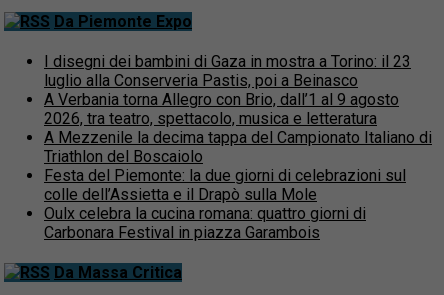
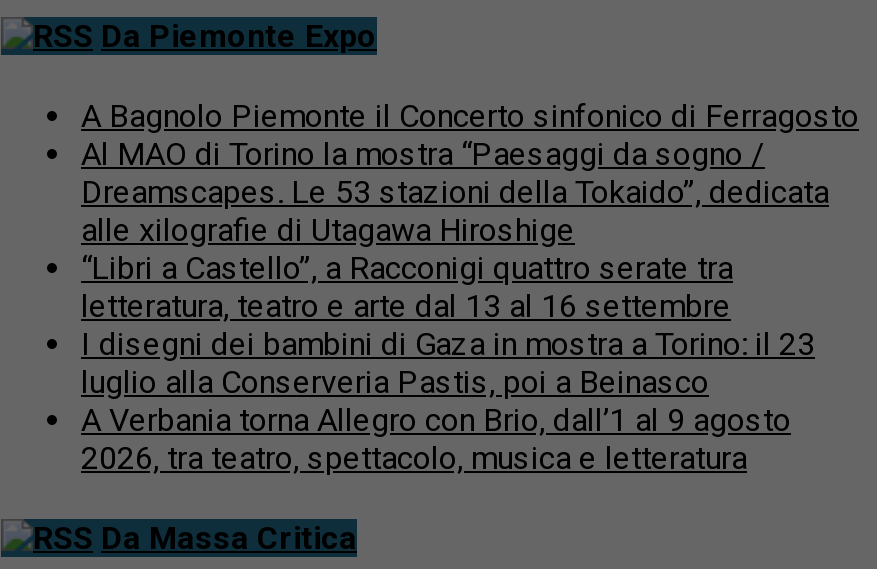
none -> [81,97,859,325] A Bagnolo Piemonte il Concerto sinfonico di Ferragosto | Al MAO di Torino la mostra “Paesaggi da sogno / | Dreamscapes. Le 53 stazioni della Tokaido”, dedicata | alle xilografie di Utagawa Hiroshige | “Libri a Castello”, a Racconigi quattro serate tra | letteratura, teatro e arte dal 13 al 16 settembre
moved [44,52,411,128] -> [81,325,815,477]: I disegni dei bambini di Gaza in mostra a Torino: il 23 | luglio alla Conserveria Pastis, poi a Beinasco | A Verbania torna Allegro con Brio, dall’1 al 9 agosto | 2026, tra teatro, spettacolo, musica e letteratura
[44,128,432,242] A Mezzenile la decima tappa del Campionato Italiano di | Triathlon del Boscaiolo | Festa del Piemonte: la due giorni di celebrazioni sul | colle dell’Assietta e il Drapò sulla Mole | Oulx celebra la cucina romana: quattro giorni di | Carbonara Festival in piazza Garambois -> none

